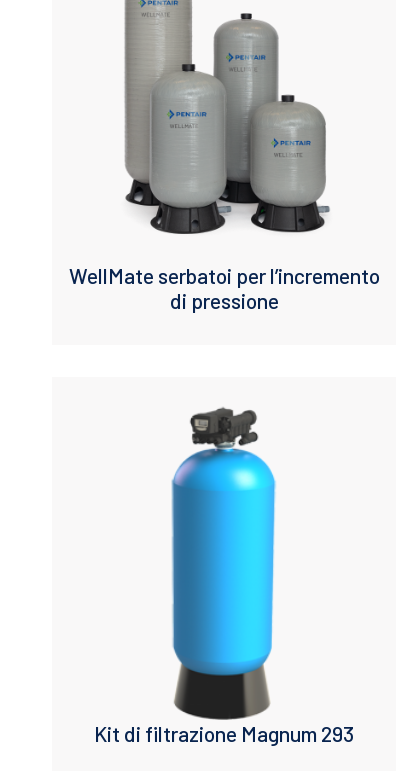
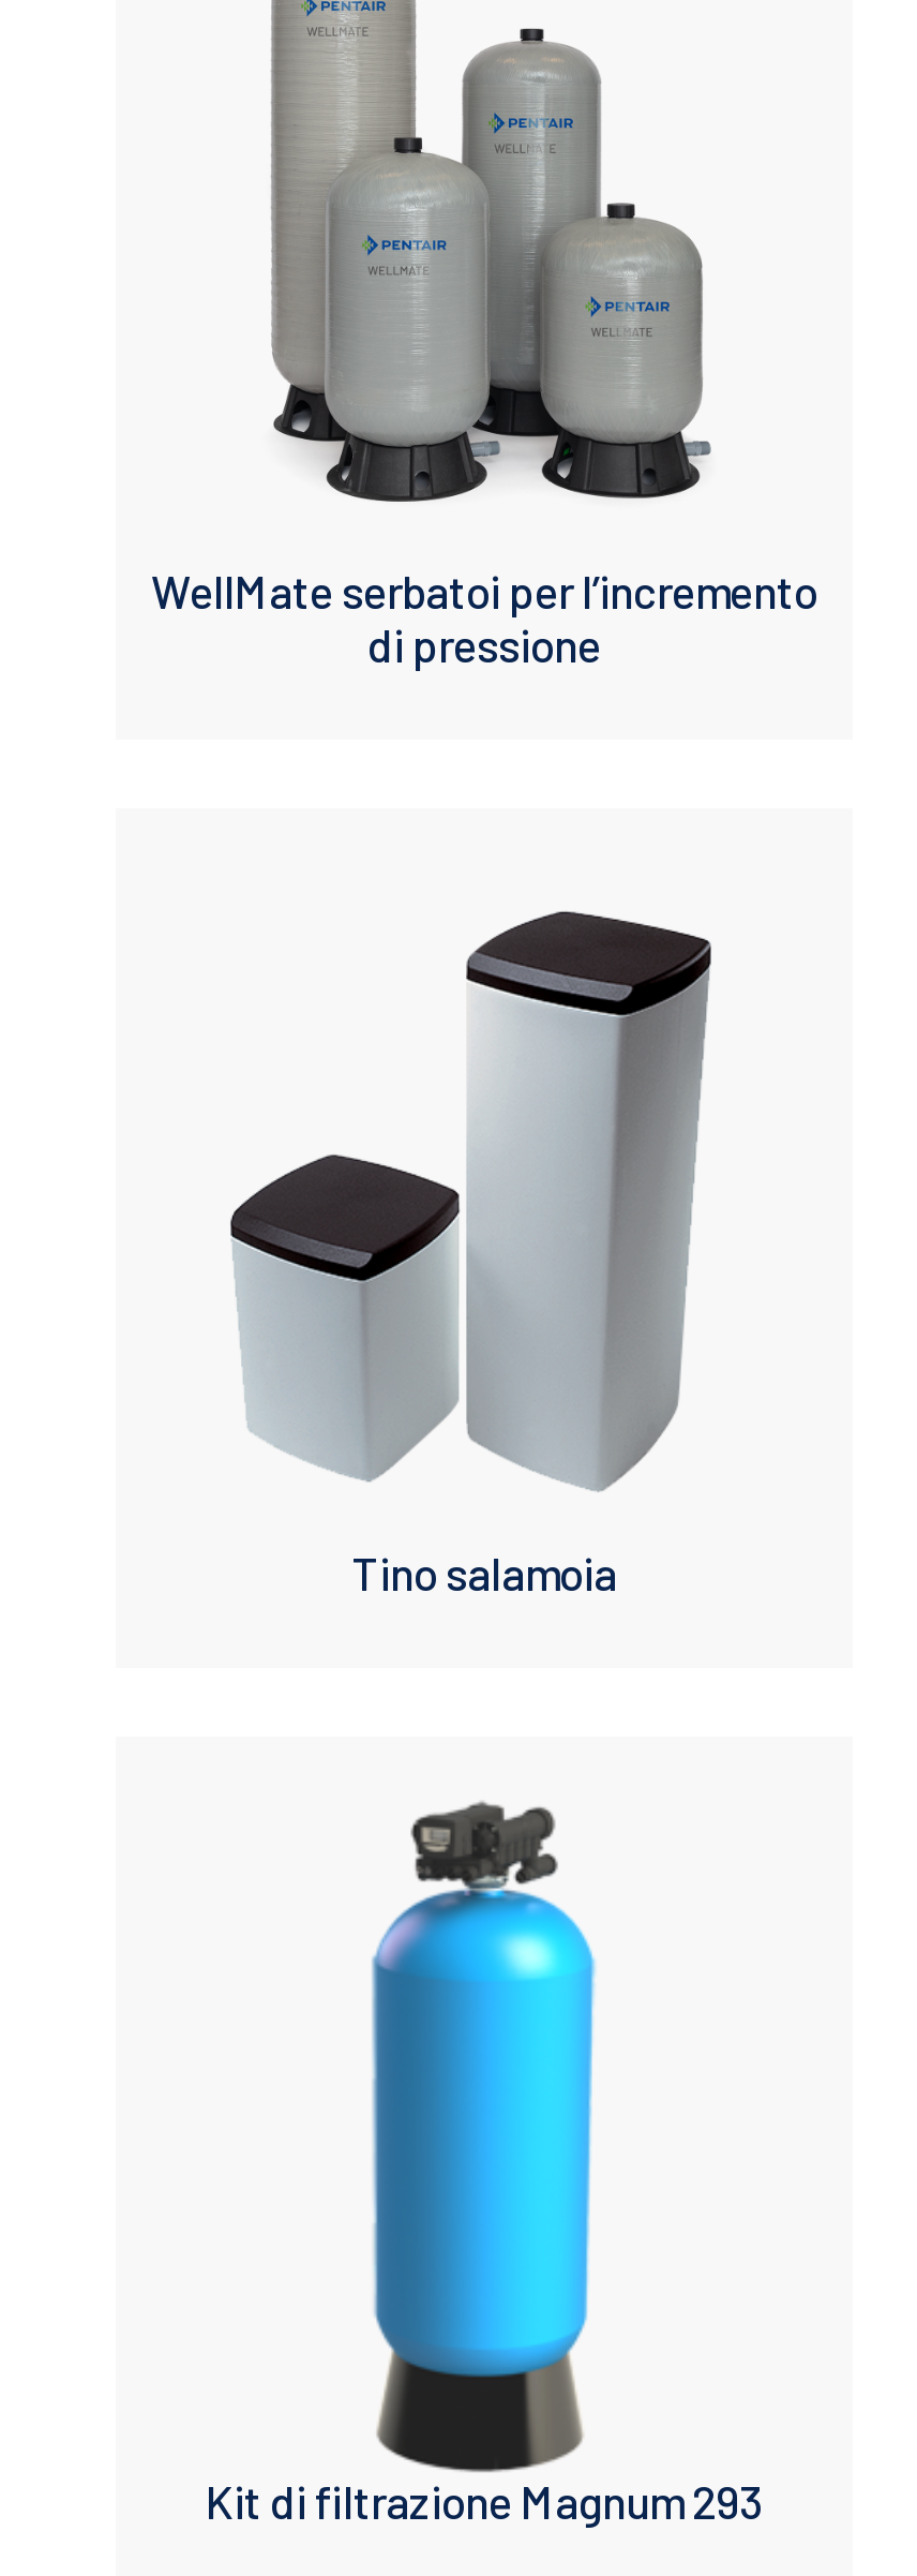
none -> [229,896,713,1599] [image] | Tino salamoia

